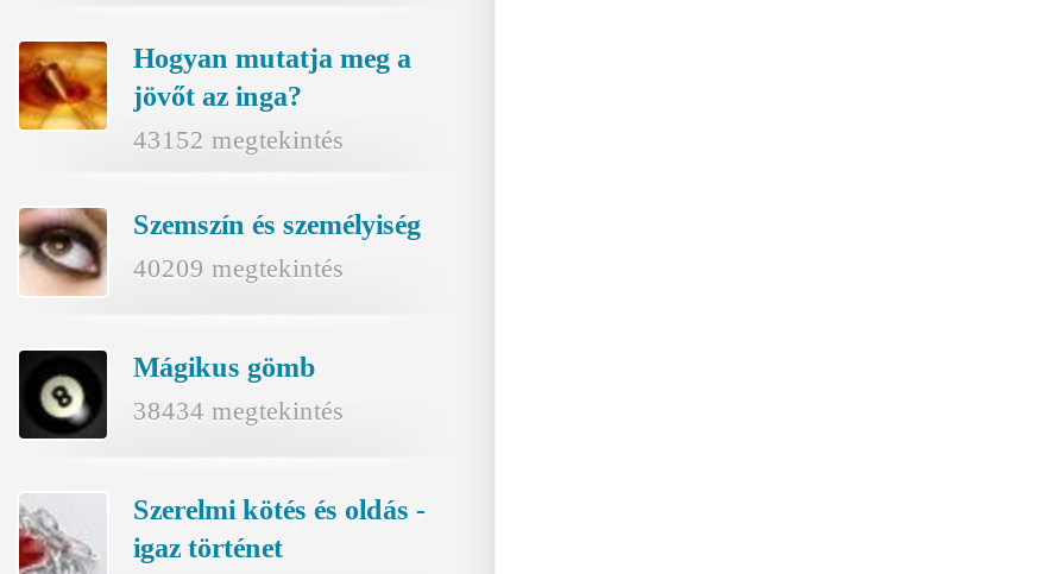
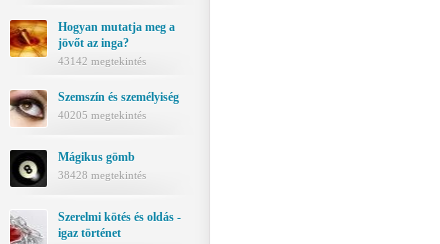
[133,125,342,153] 43152 megtekintés -> [58,55,146,67] 43142 megtekintés
[133,253,342,282] 40209 megtekintés -> [58,109,146,121] 40205 megtekintés
[133,396,342,424] 38434 megtekintés -> [58,169,146,181] 38428 megtekintés

